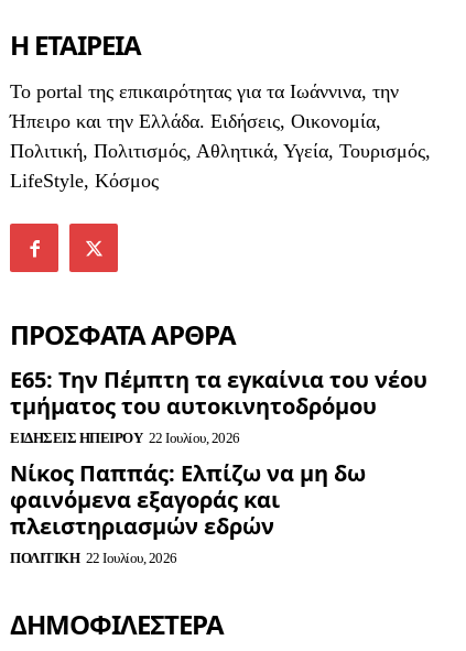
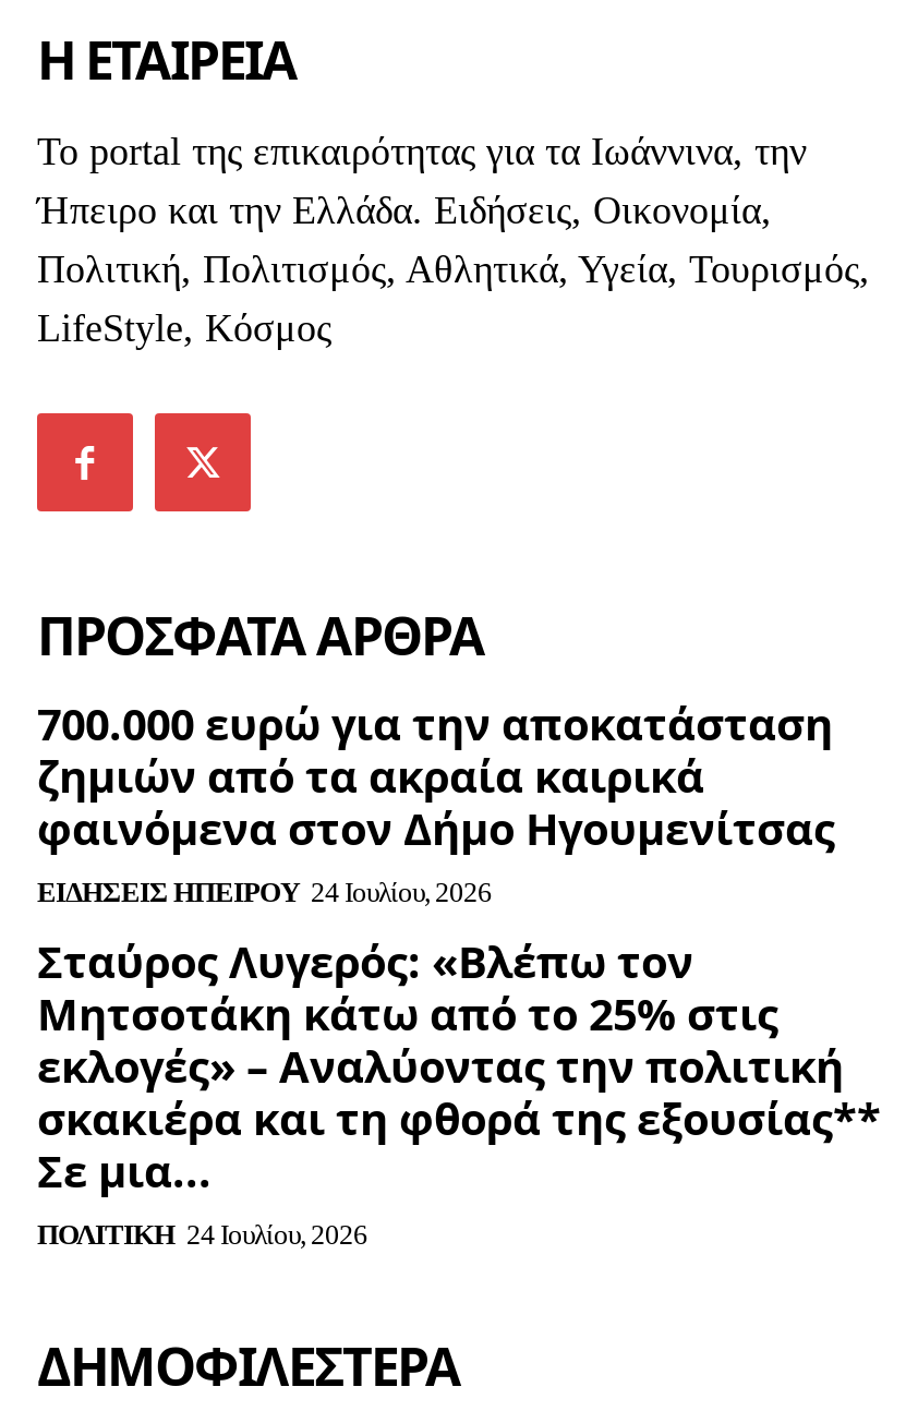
[10,365,427,567] Ε65: Την Πέμπτη τα εγκαίνια του νέου | τμήματος του αυτοκινητοδρόμου | ΕΙΔΉΣΕΙΣ ΗΠΕΊΡΟΥ 22 Ιουλίου, 2026 | Νίκος Παππάς: Ελπίζω να μη δω | φαινόμενα εξαγοράς και | πλειστηριασμών εδρών | ΠΟΛΙΤΙΚΉ 22 Ιουλίου, 2026 -> [37,693,881,1249] 700.000 ευρώ για την αποκατάσταση | ζημιών από τα ακραία καιρικά | φαινόμενα στον Δήμο Ηγουμενίτσας | ΕΙΔΉΣΕΙΣ ΗΠΕΊΡΟΥ 24 Ιουλίου, 2026 | Σταύρος Λυγερός: «Βλέπω τον | Μητσοτάκη κάτω από το 25% στις | εκλογές» – Αναλύοντας την πολιτική | σκακιέρα και τη φθορά της εξουσίας** | Σε μια... | ΠΟΛΙΤΙΚΉ 24 Ιουλίου, 2026

